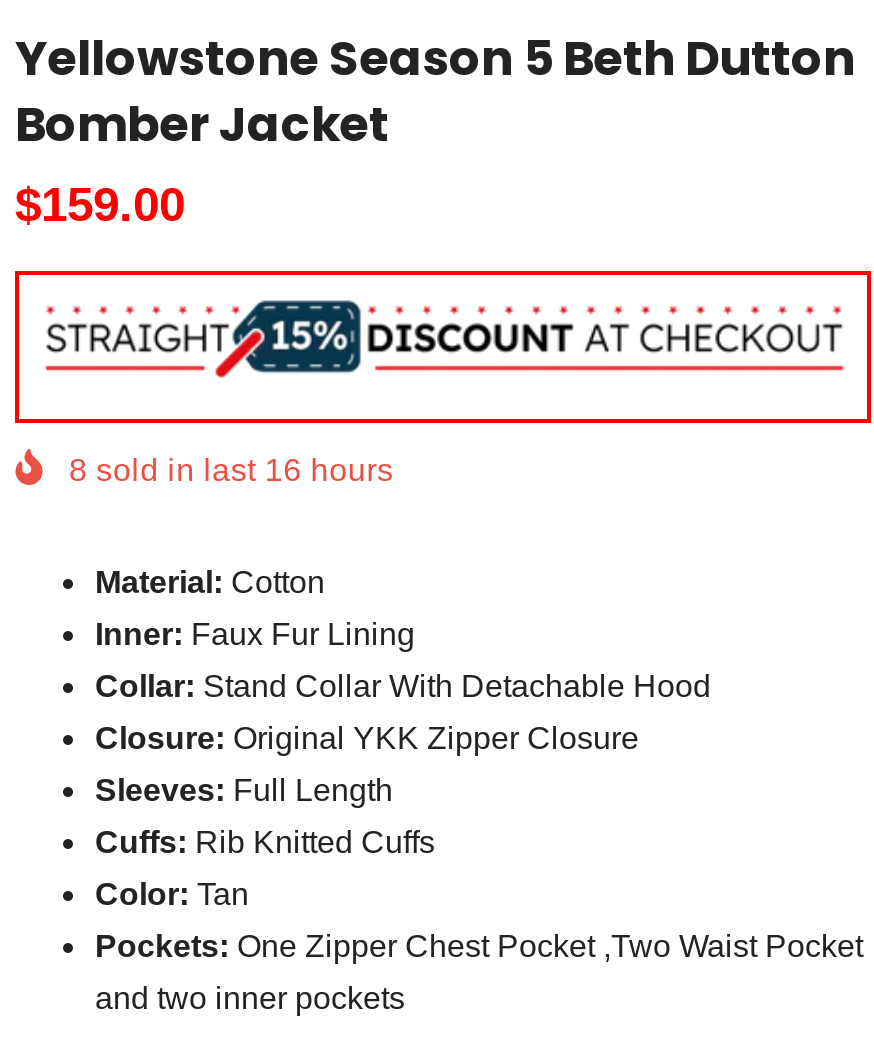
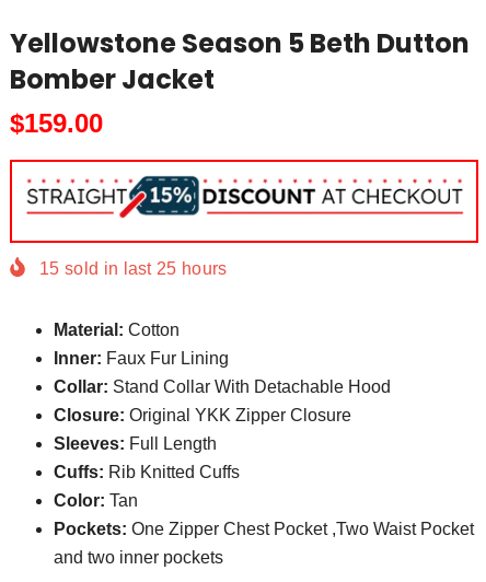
[69,453,394,487] 8 sold in last 16 hours -> [39,259,227,278] 15 sold in last 25 hours

